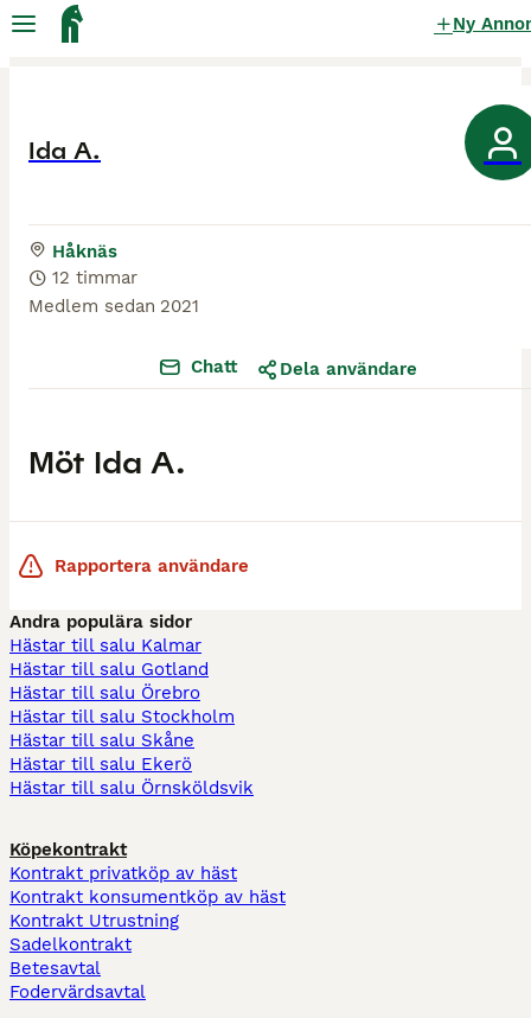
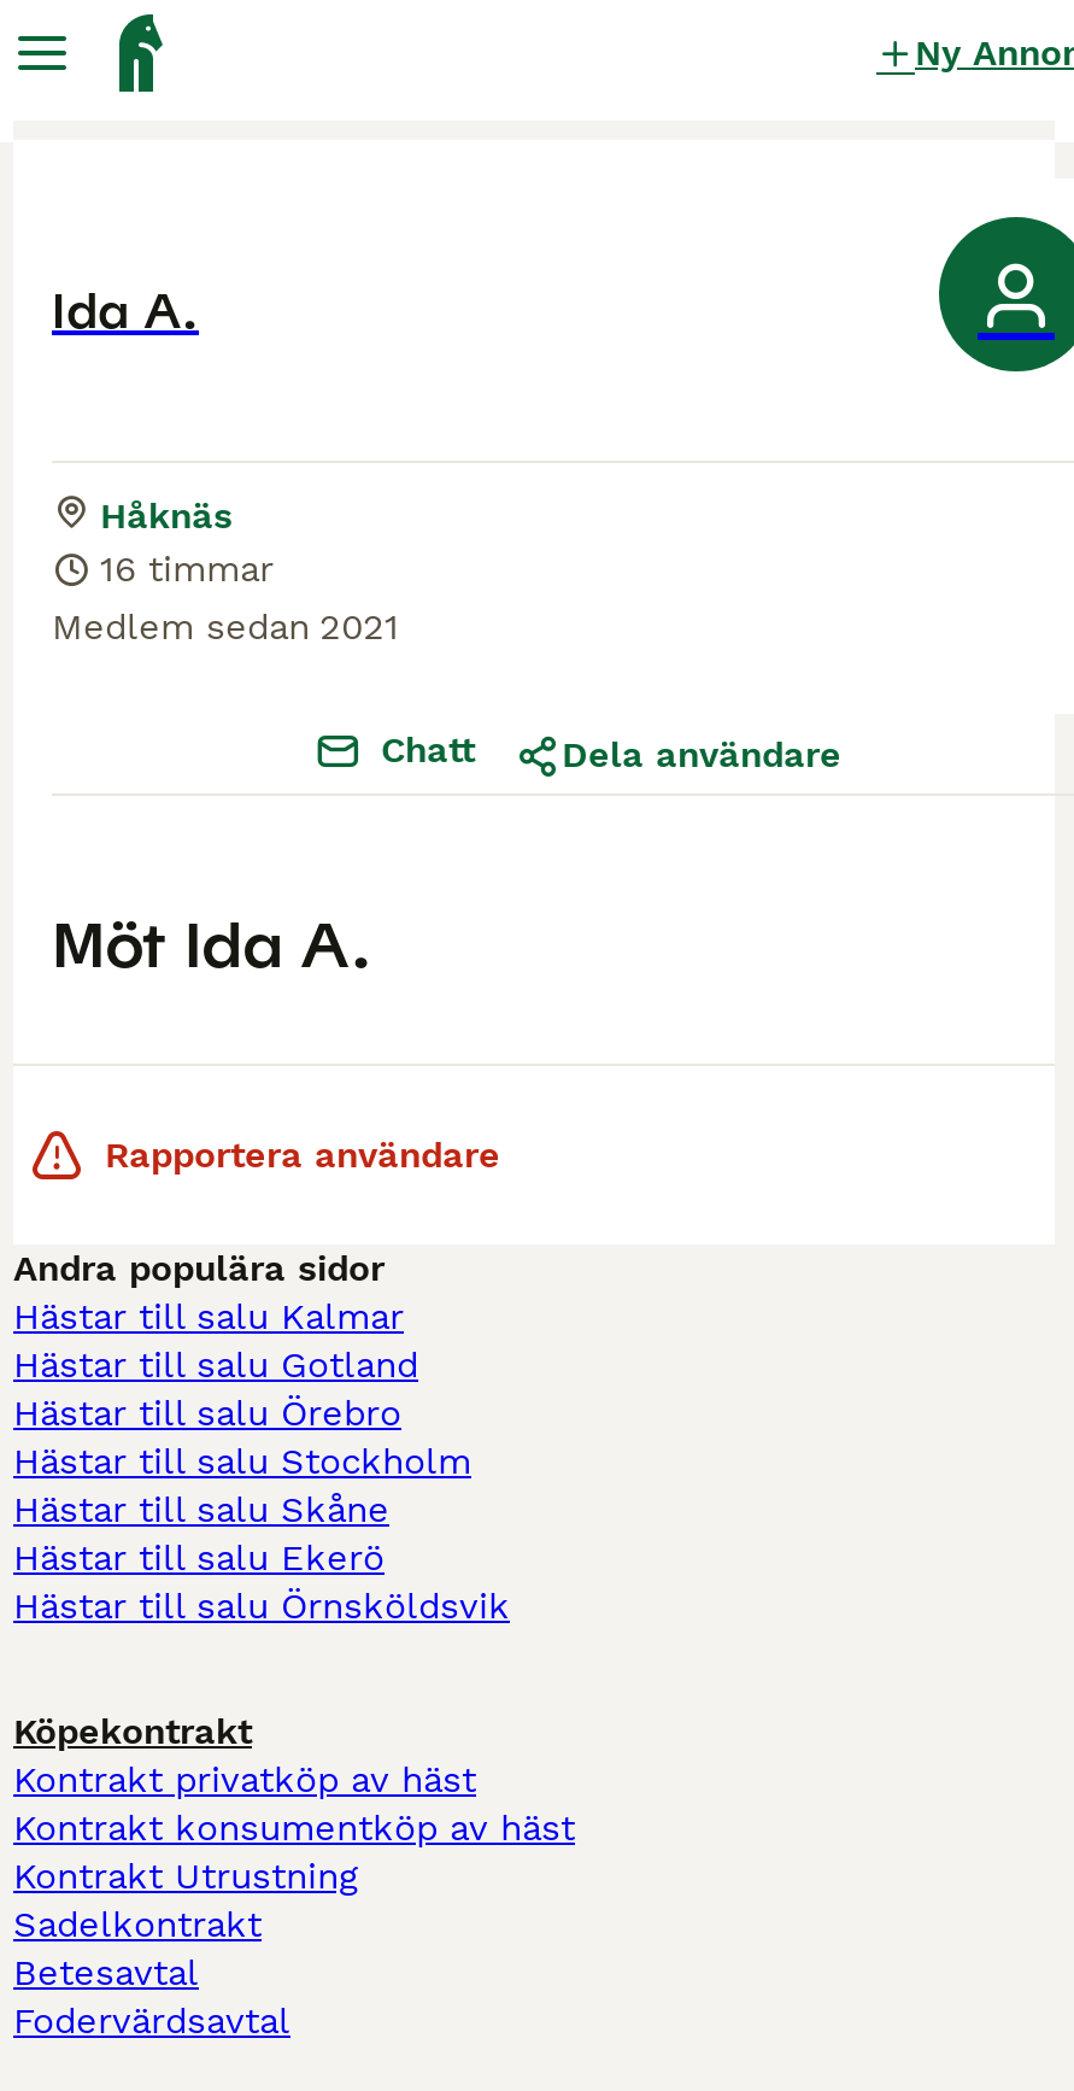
[52,267,137,289] 12 timmar -> [100,548,274,591] 16 timmar

